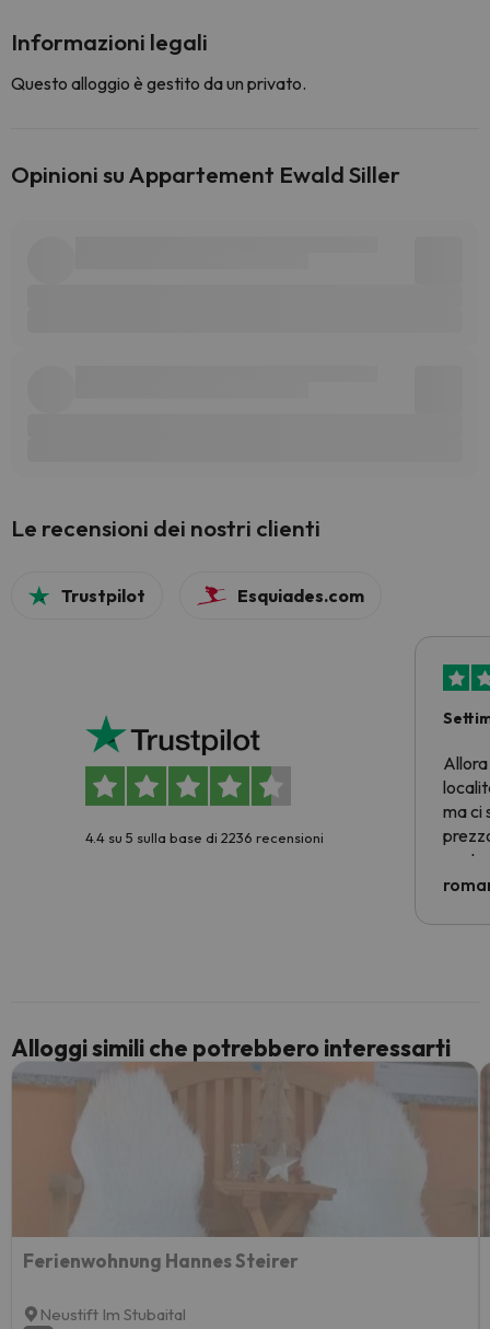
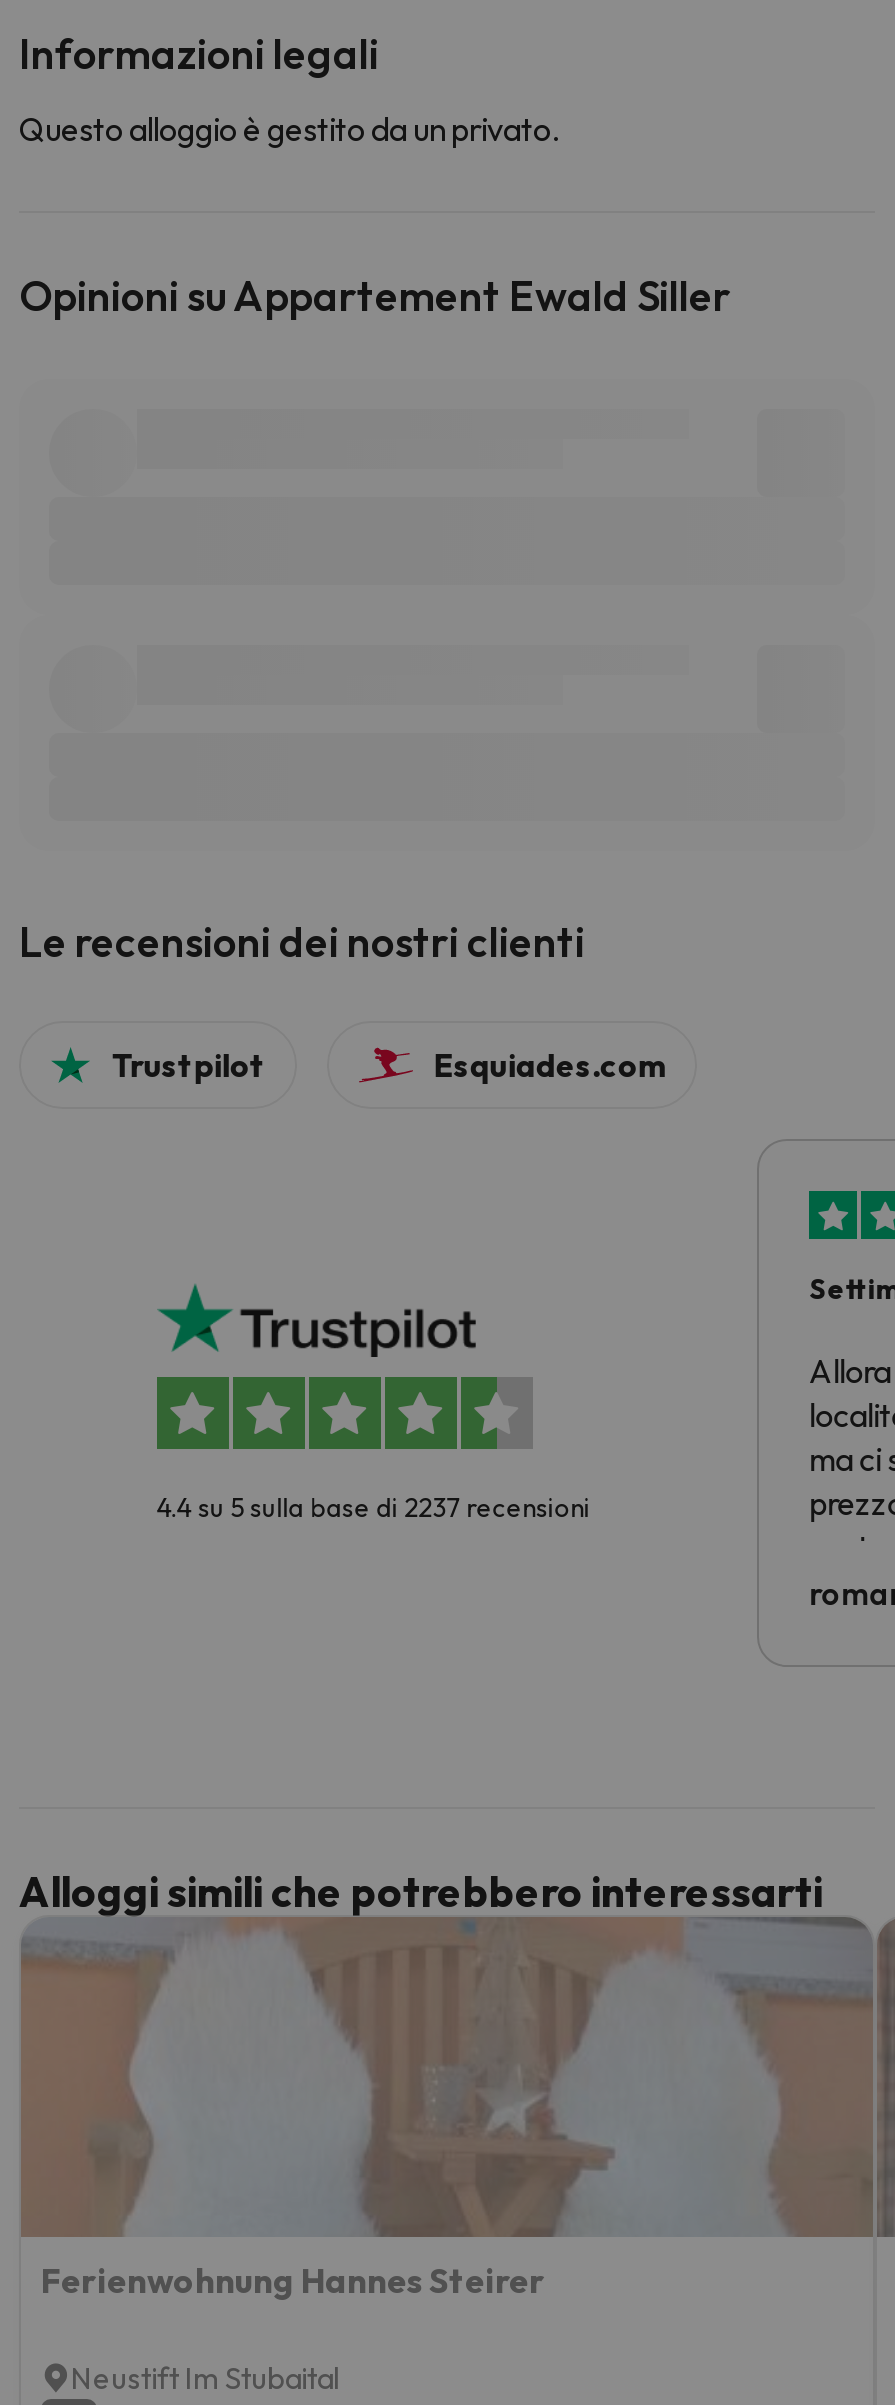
[85,829,324,846] 4.4 su 5 sulla base di 2236 recensioni -> [156,1491,590,1523] 4.4 su 5 sulla base di 2237 recensioni

